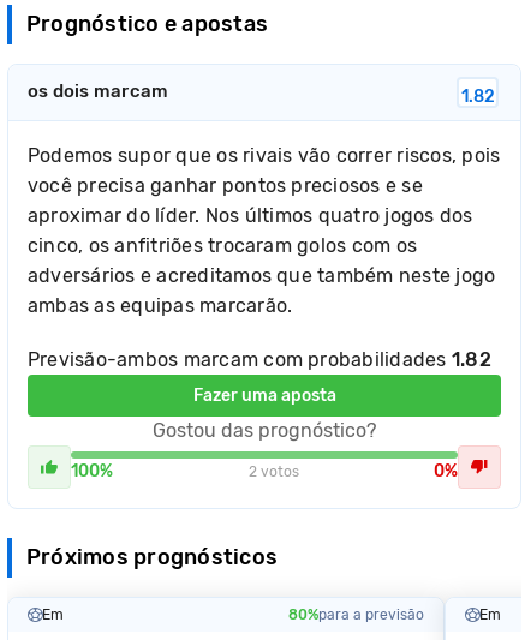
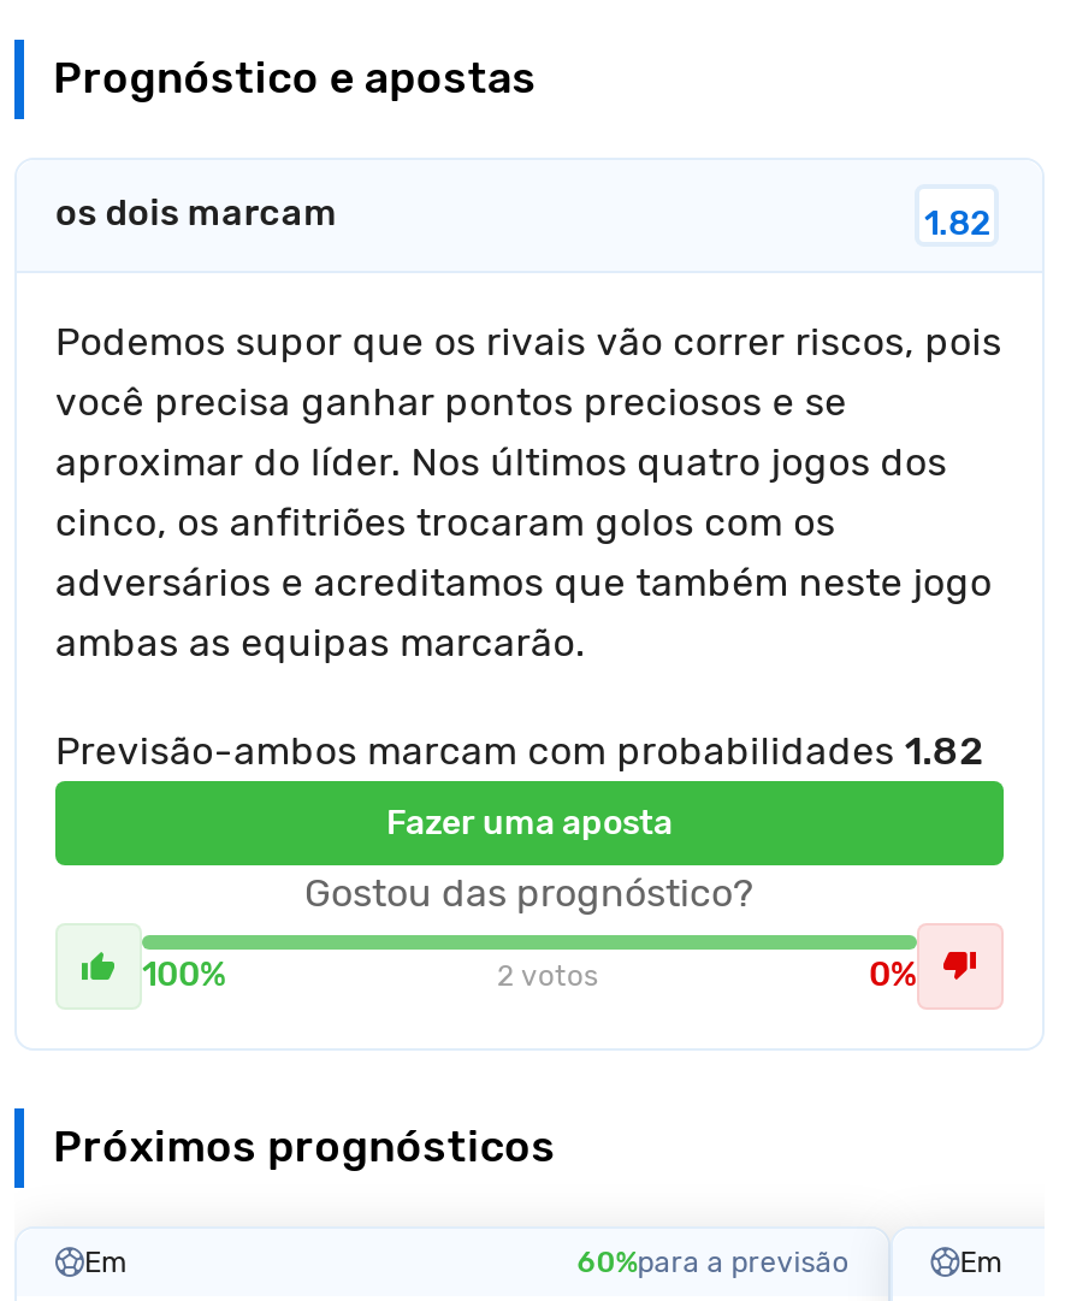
[288,606,424,623] 80%para a previsão -> [577,1245,849,1279] 60%para a previsão

